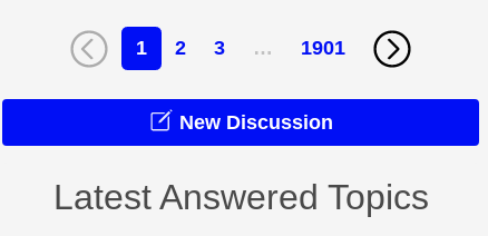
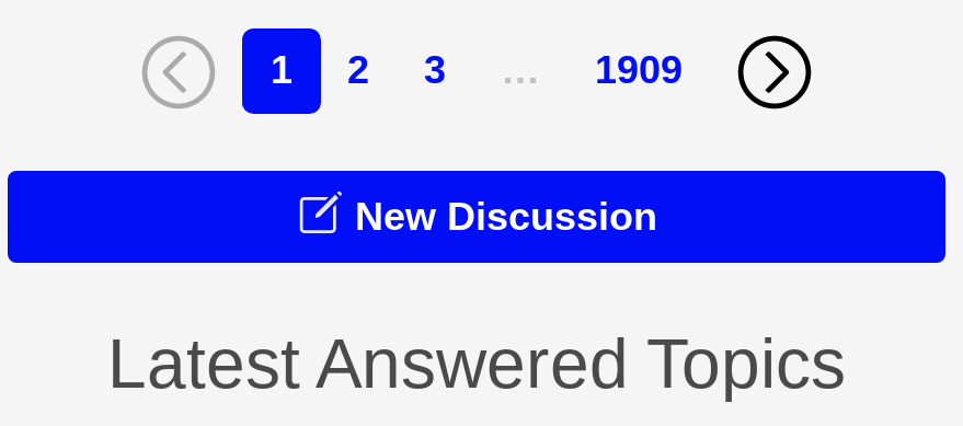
[301,37,345,59] 1901 -> [595,48,683,92] 1909

